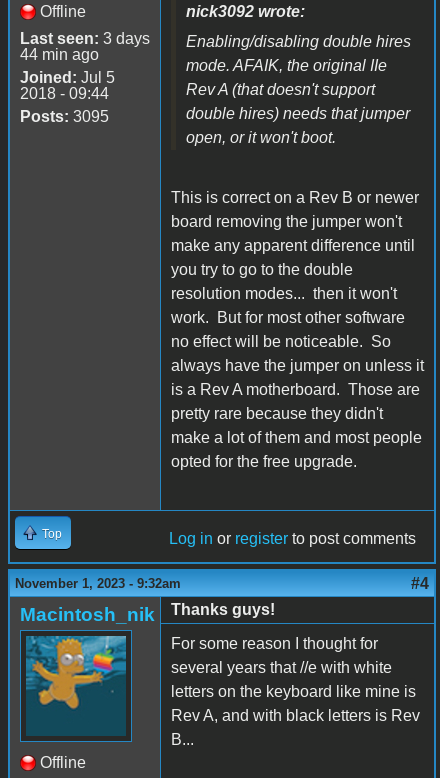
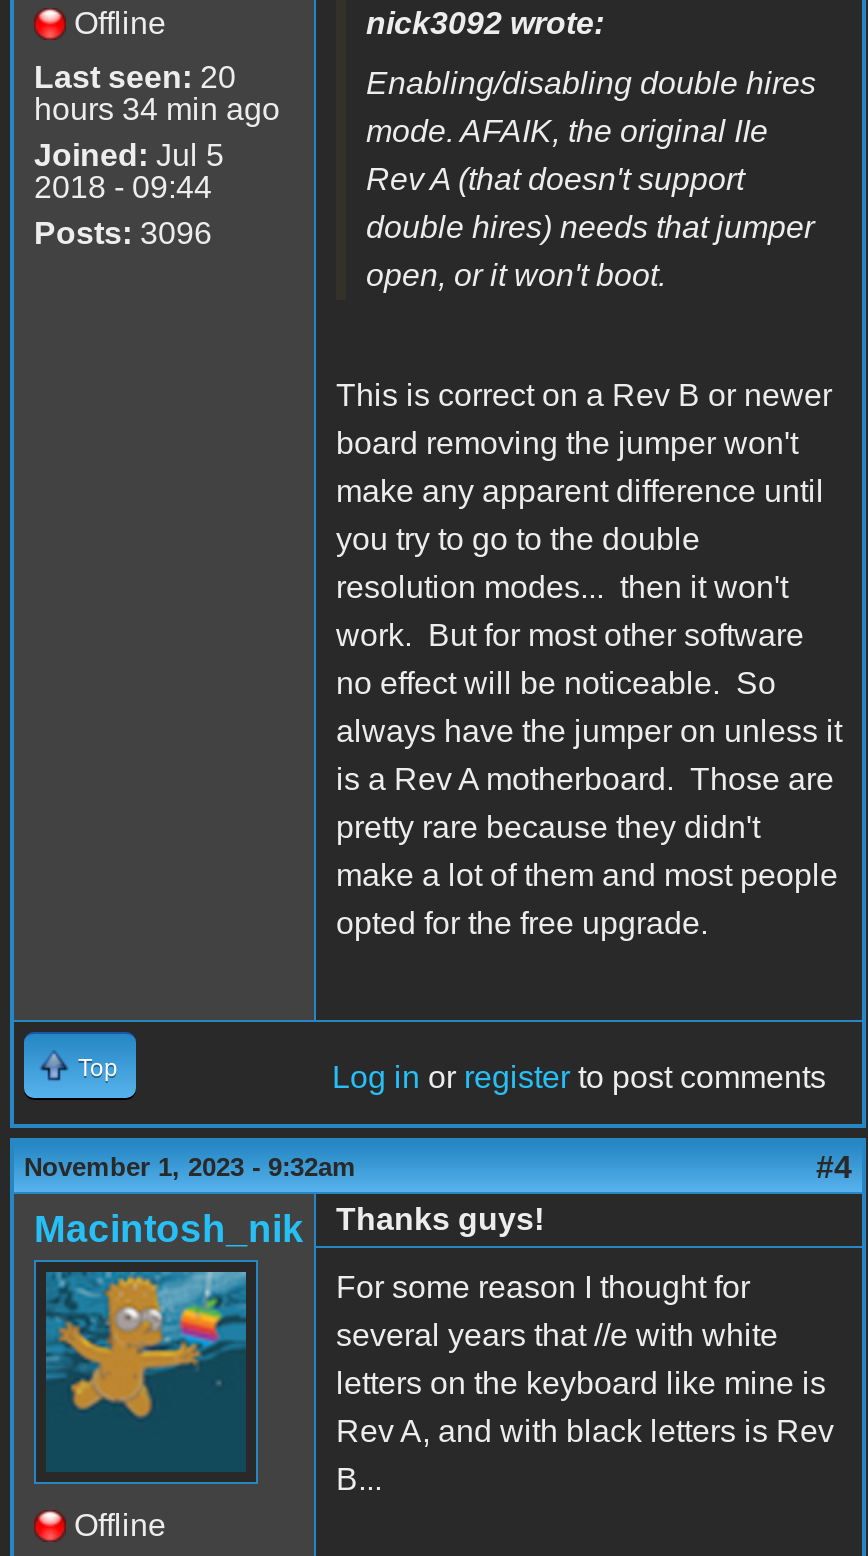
[20,30,150,63] Last seen: 3 days | 44 min ago -> [34,60,280,126] Last seen: 20 | hours 34 min ago
[20,108,109,125] Posts: 3095 -> [34,216,212,250] Posts: 3096

